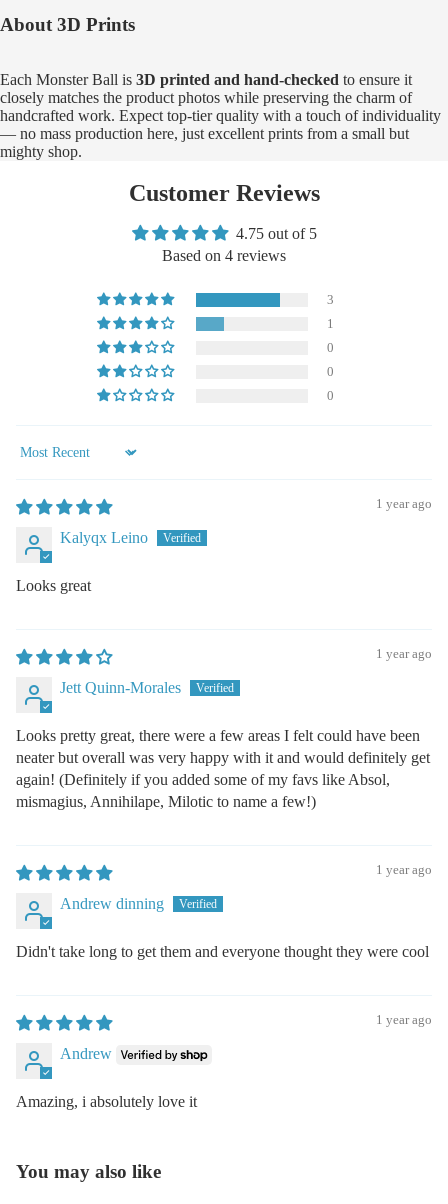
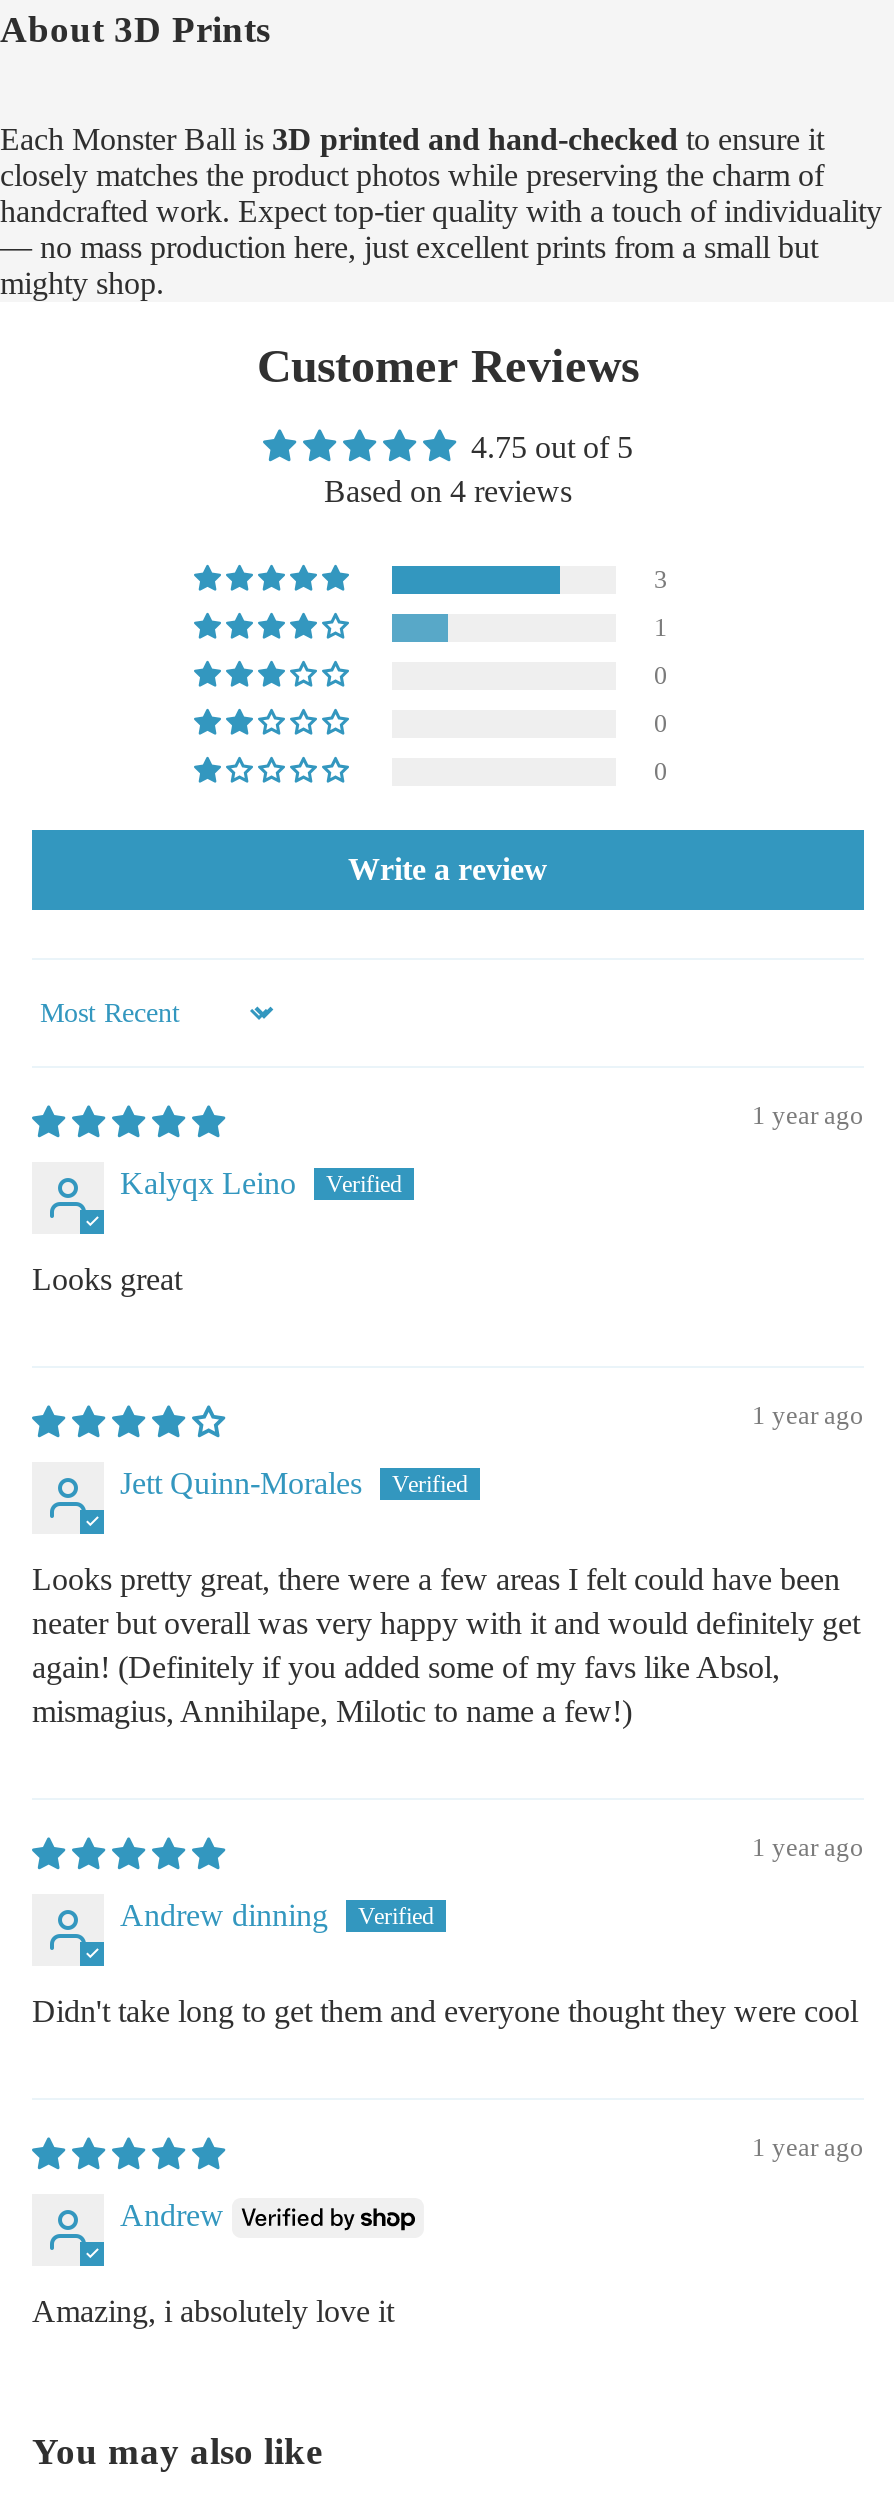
none -> [348,852,548,886] Write a review

